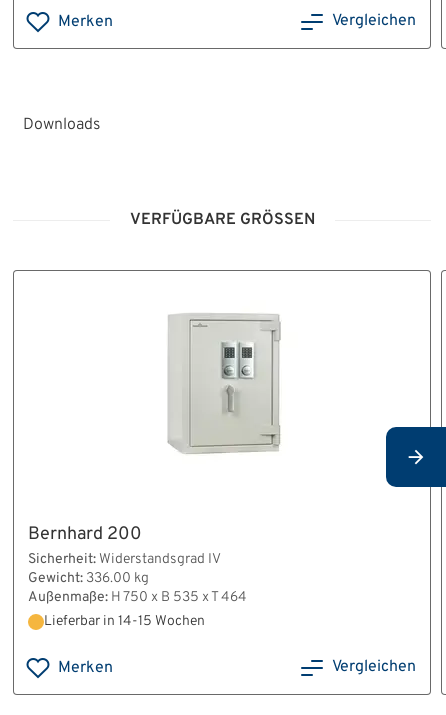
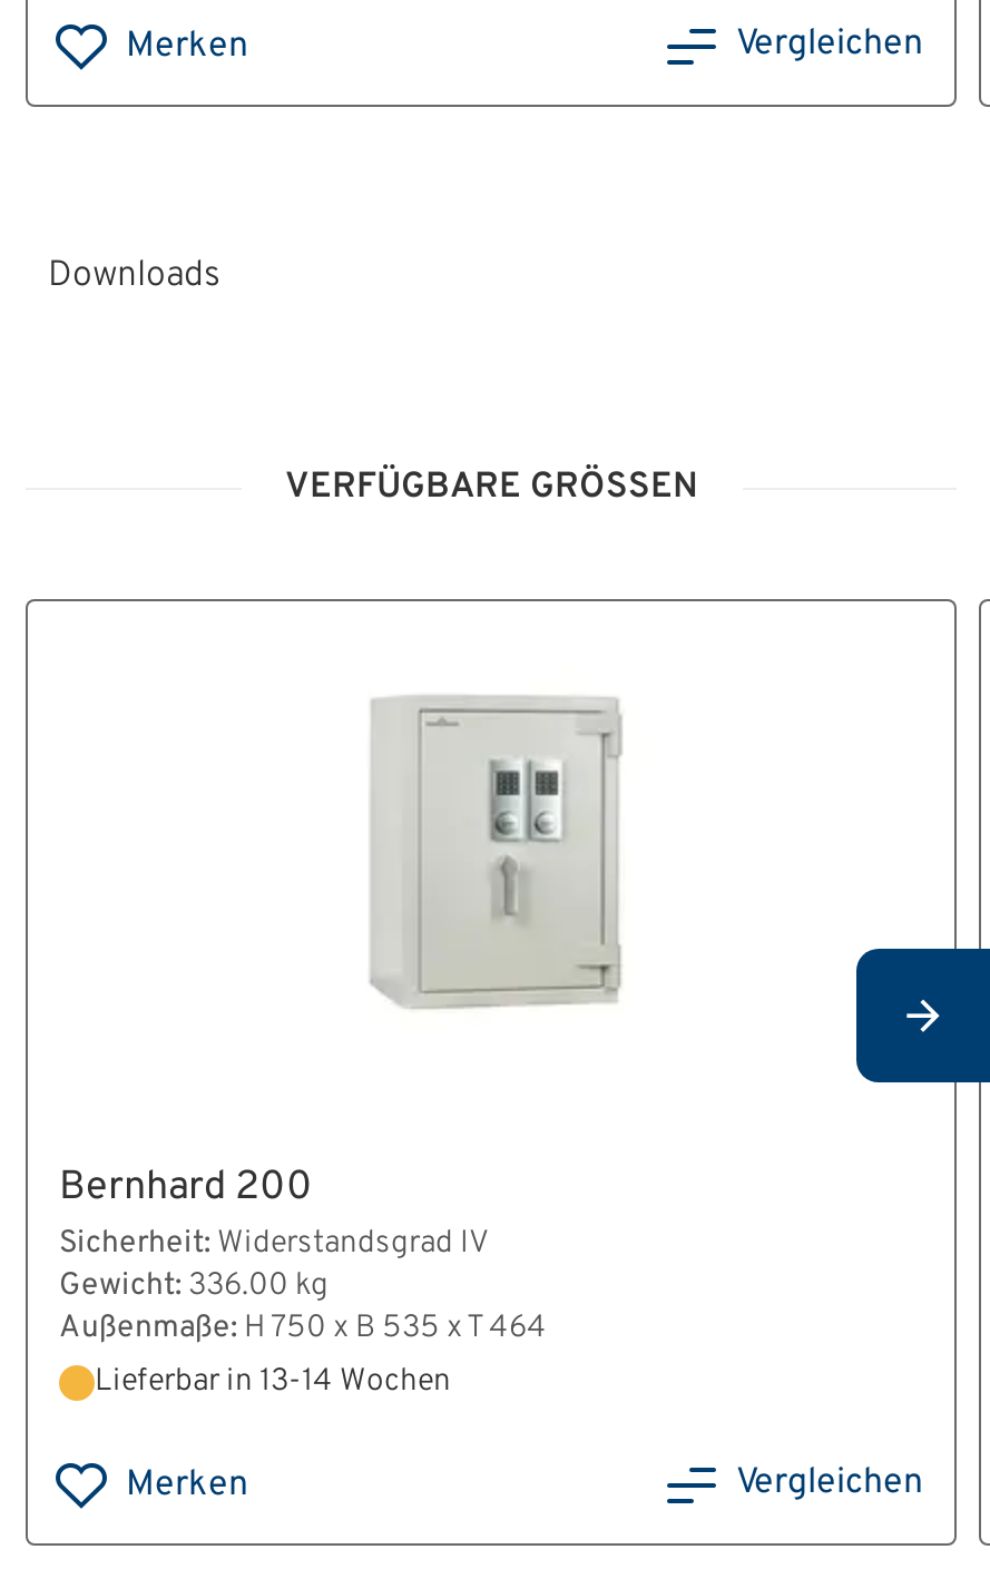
[44,613,205,630] Lieferbar in 14-15 Wochen -> [95,1363,451,1401] Lieferbar in 13-14 Wochen

